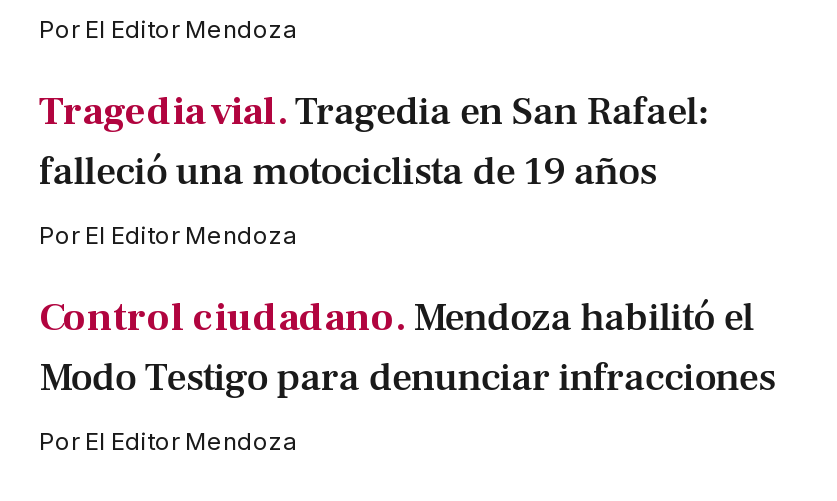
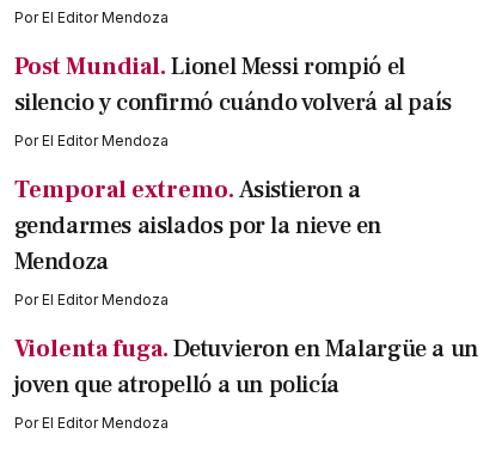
[39,86,709,198] Tragedia vial. Tragedia en San Rafael: | falleció una motociclista de 19 años -> [14,52,451,119] Post Mundial. Lionel Messi rompió el | silencio y confirmó cuándo volverá al país
[39,292,775,404] Control ciudadano. Mendoza habilitó el | Modo Testigo para denunciar infracciones -> [14,175,478,401] Temporal extremo. Asistieron a | gendarmes aislados por la nieve en | Mendoza | Por El Editor Mendoza | Violenta fuga. Detuvieron en Malargüe a un | joven que atropelló a un policía

